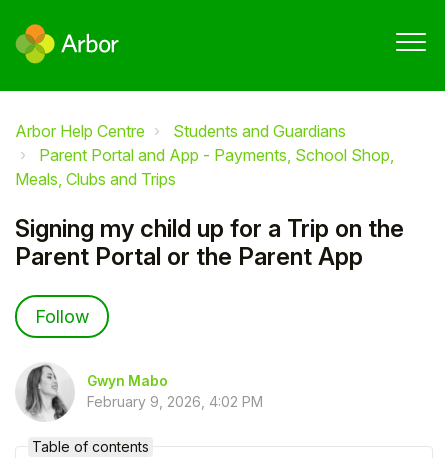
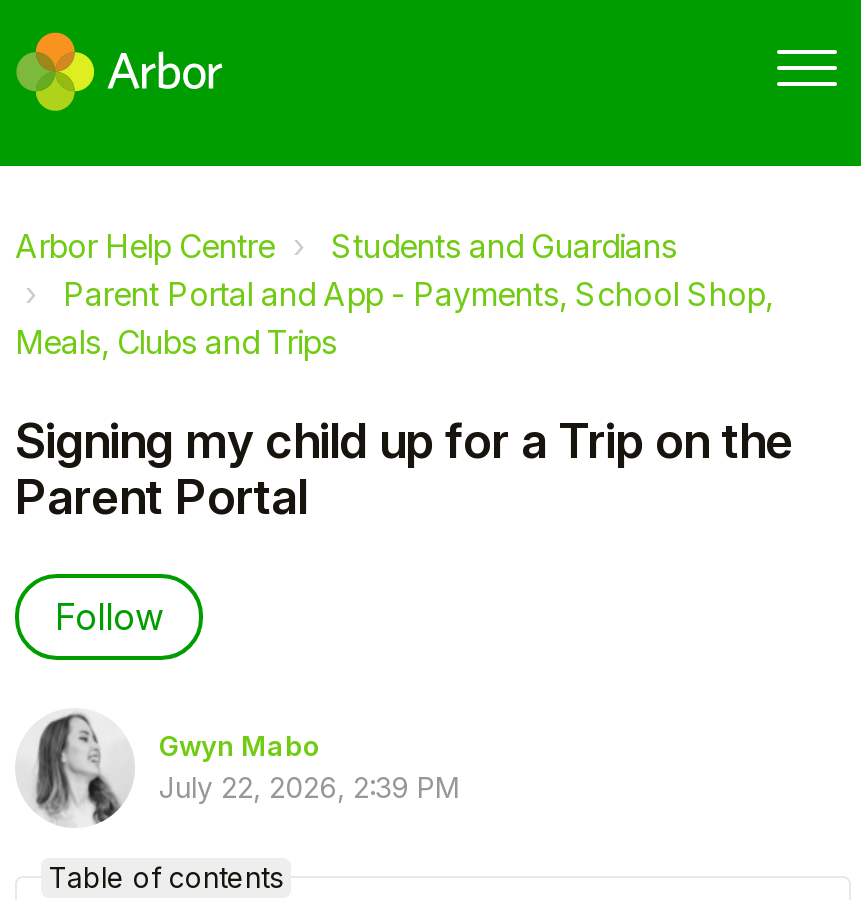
[15,242,363,271] Parent Portal or the Parent App -> [15,468,307,526] Parent Portal
[87,393,263,410] February 9, 2026, 4:02 PM -> [159,771,459,805] July 22, 2026, 2:39 PM

